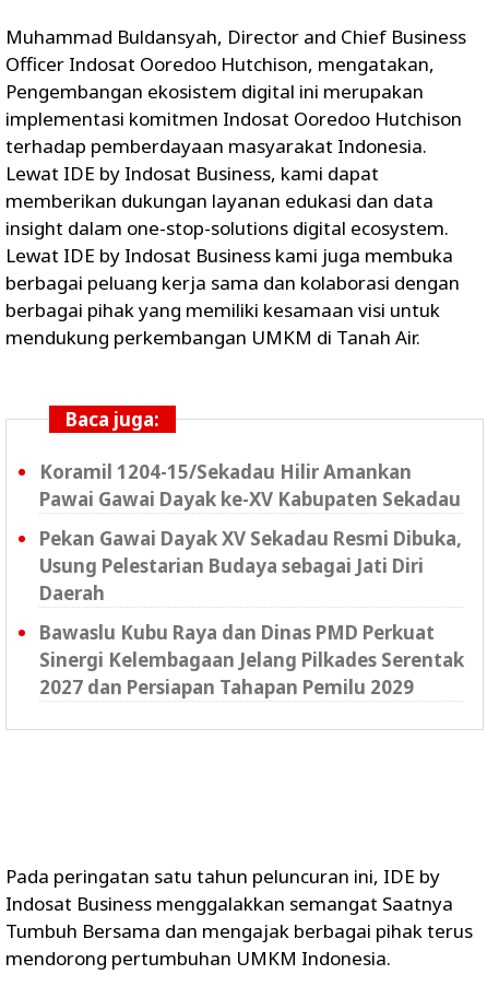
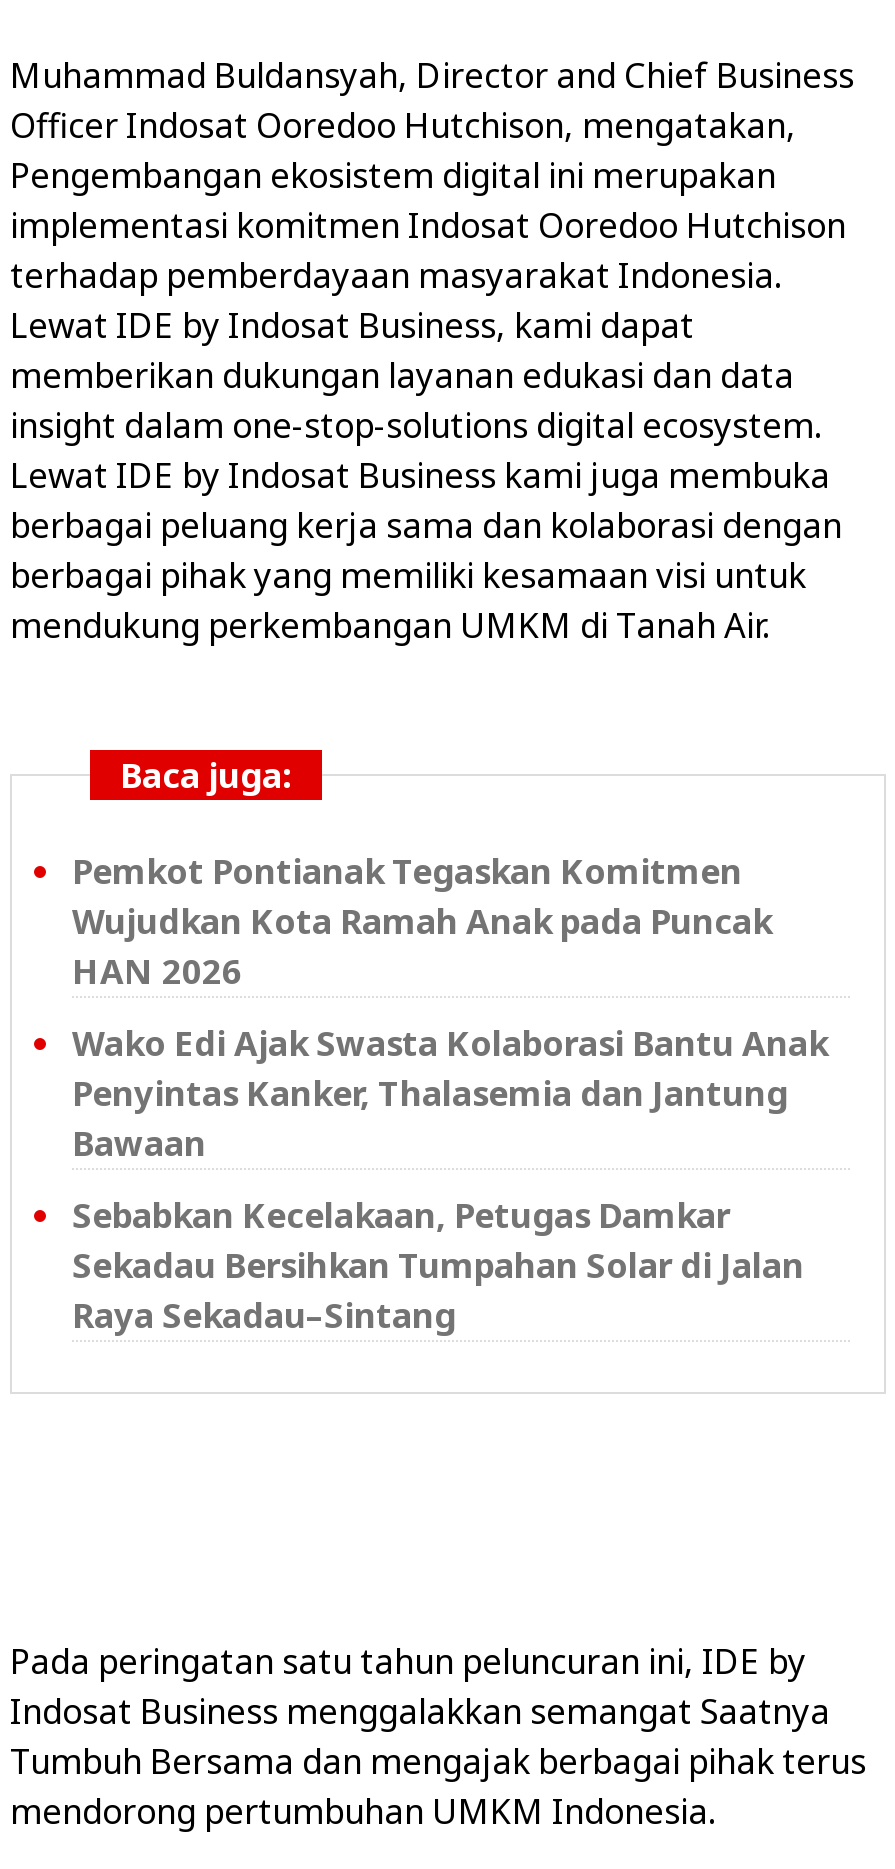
[39,459,461,511] Koramil 1204-15/Sekadau Hilir Amankan | Pawai Gawai Dayak ke-XV Kabupaten Sekadau -> [72,847,772,993] Pemkot Pontianak Tegaskan Komitmen | Wujudkan Kota Ramah Anak pada Puncak | HAN 2026
[39,525,462,605] Pekan Gawai Dayak XV Sekadau Resmi Dibuka, | Usung Pelestarian Budaya sebagai Jati Diri | Daerah -> [72,1019,828,1165] Wako Edi Ajak Swasta Kolaborasi Bantu Anak | Penyintas Kanker, Thalasemia dan Jantung | Bawaan
[39,619,464,699] Bawaslu Kubu Raya dan Dinas PMD Perkuat | Sinergi Kelembagaan Jelang Pilkades Serentak | 2027 dan Persiapan Tahapan Pemilu 2029 -> [72,1191,804,1337] Sebabkan Kecelakaan, Petugas Damkar | Sekadau Bersihkan Tumpahan Solar di Jalan | Raya Sekadau–Sintang

